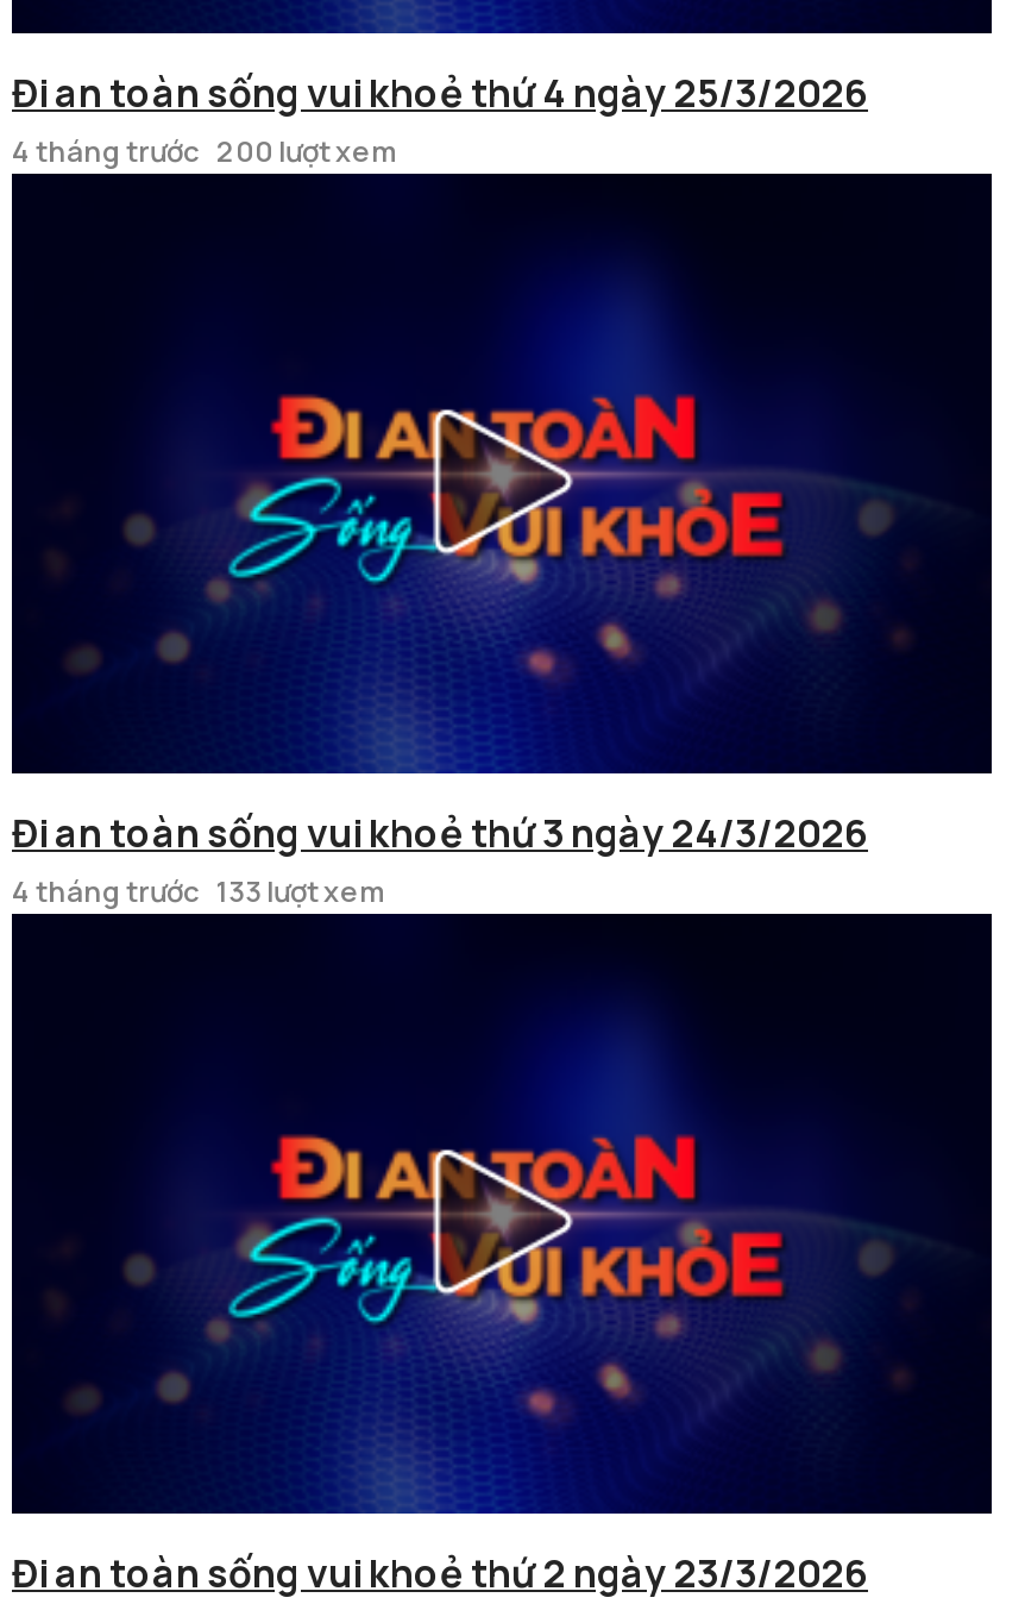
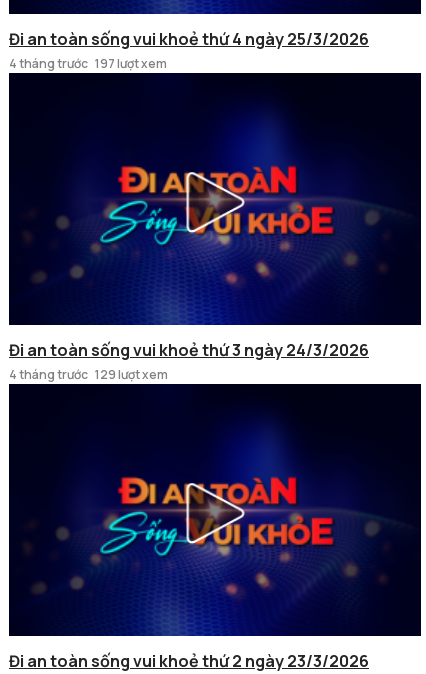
[12,132,397,172] 4 tháng trước 200 lượt xem -> [9,55,167,72] 4 tháng trước 197 lượt xem
[12,871,385,911] 4 tháng trước 133 lượt xem -> [9,366,168,383] 4 tháng trước 129 lượt xem

